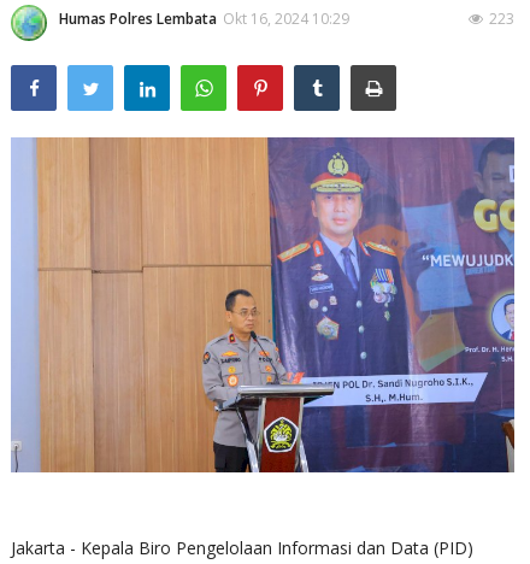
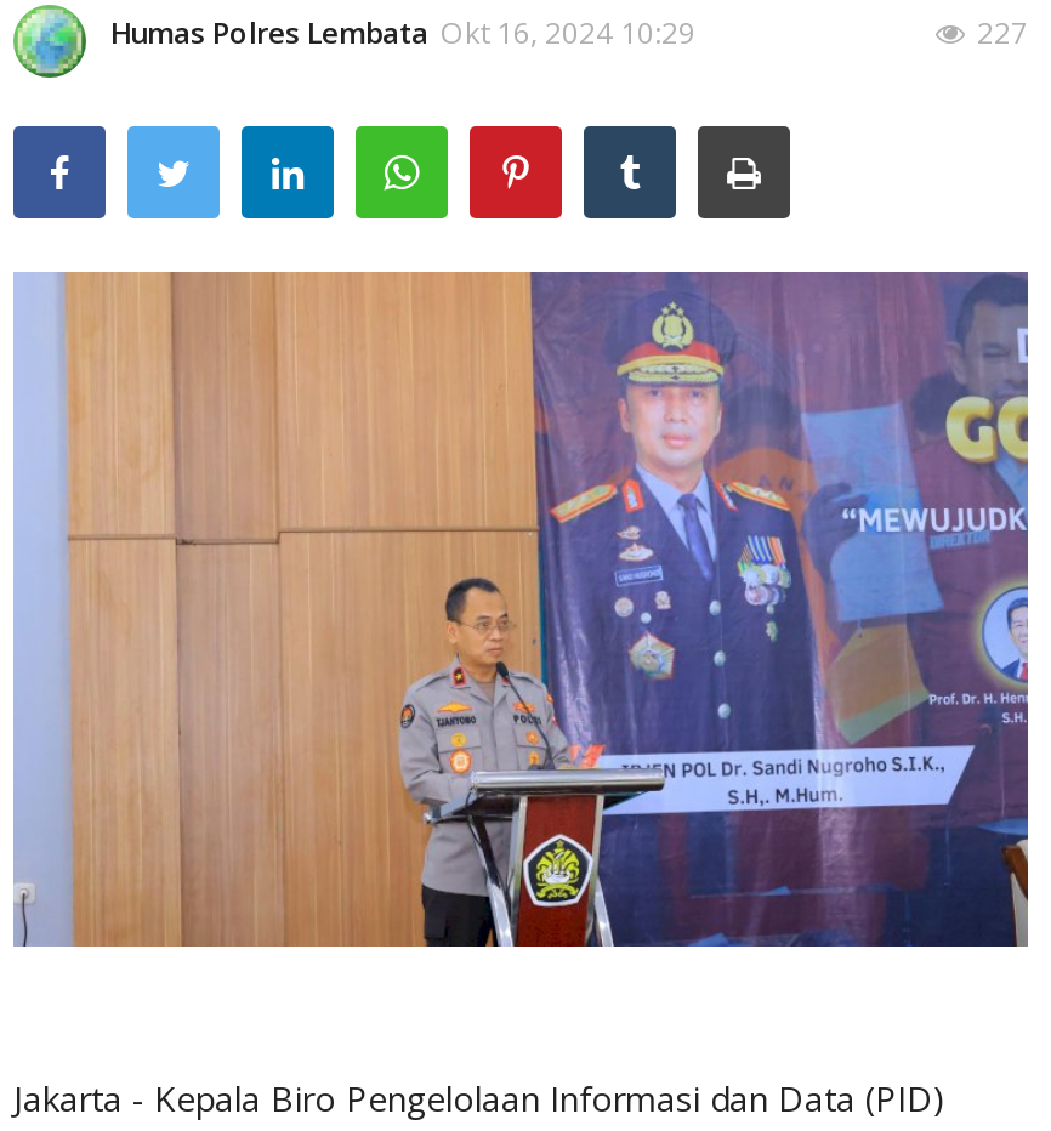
[489,8,514,29] 223 -> [977,12,1028,53] 227

